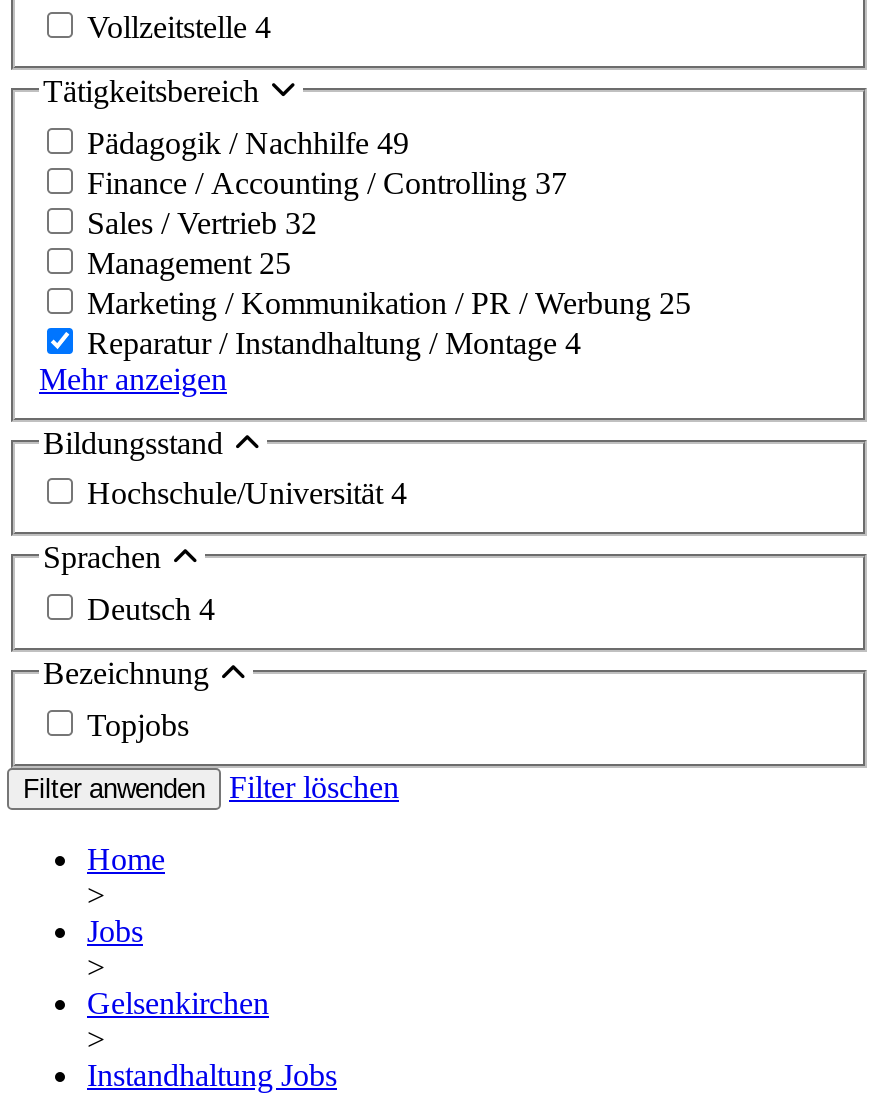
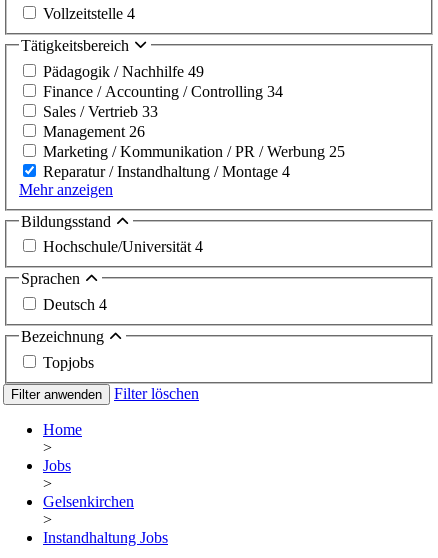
[87,166,567,200] Finance / Accounting / Controlling 37 -> [43,83,283,100] Finance / Accounting / Controlling 34
[87,206,317,240] Sales / Vertrieb 32 -> [43,103,158,120] Sales / Vertrieb 33
[87,246,291,280] Management 25 -> [43,123,145,140] Management 26

